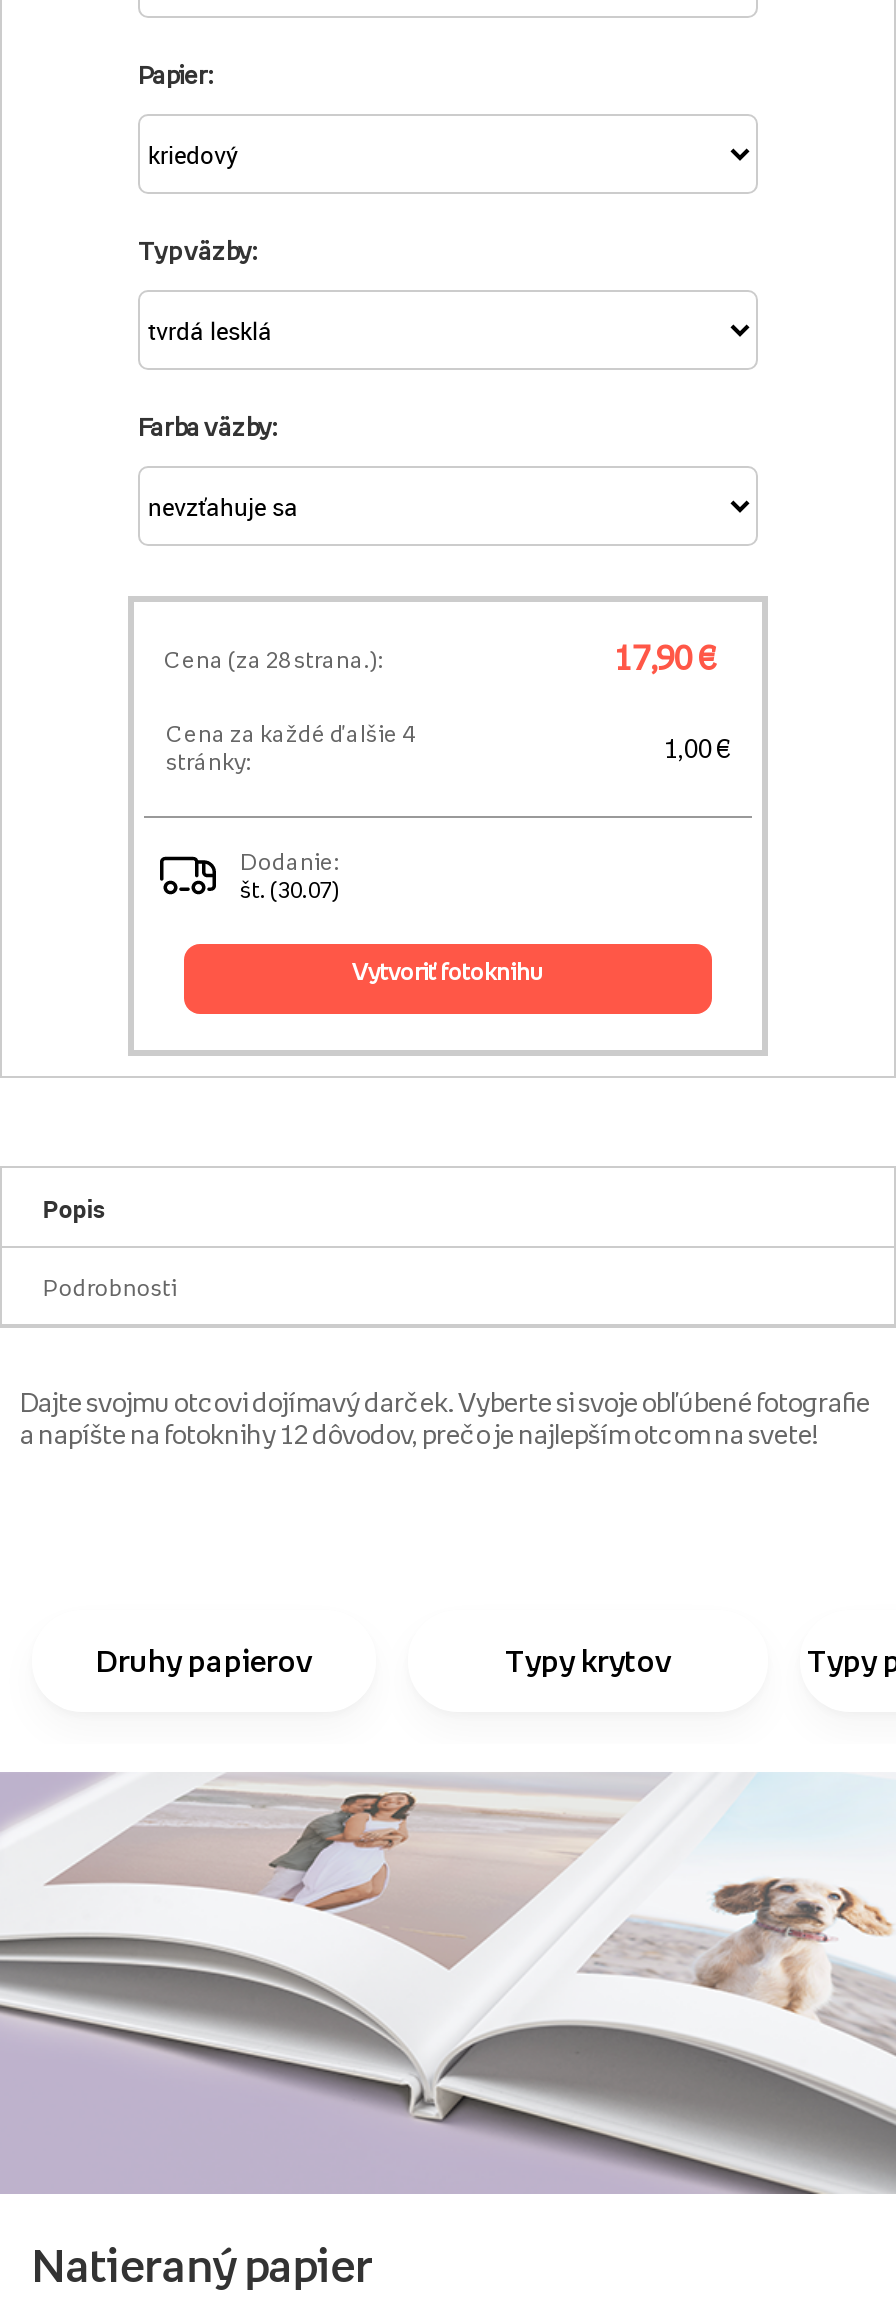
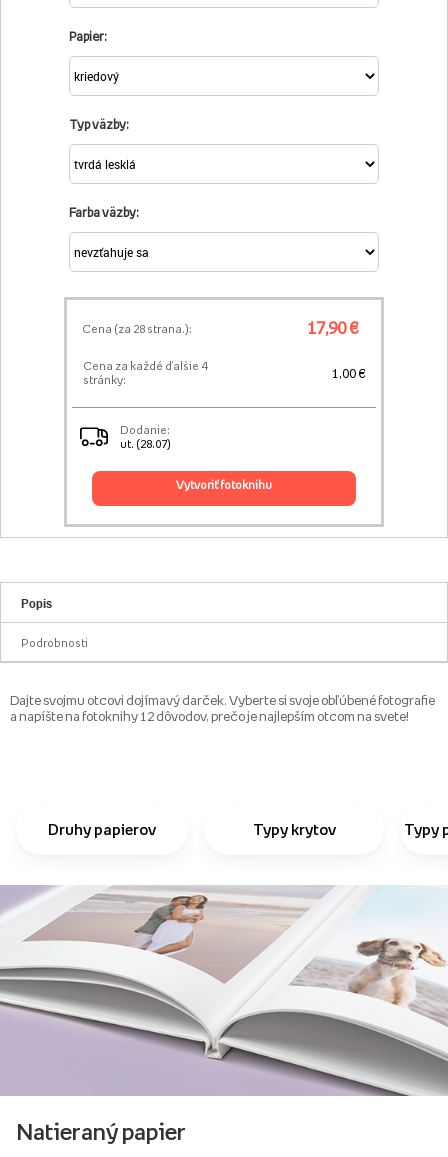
[240,878,340,902] št. (30.07) -> [120,438,171,450] ut. (28.07)

